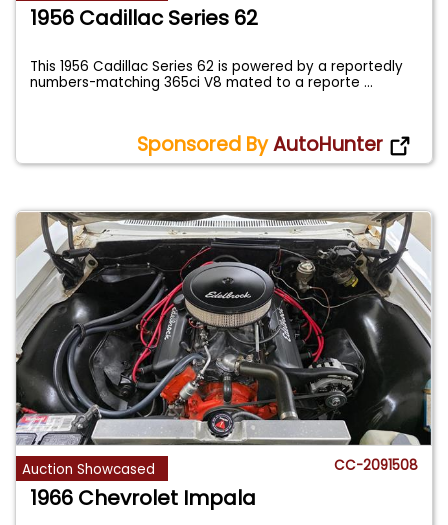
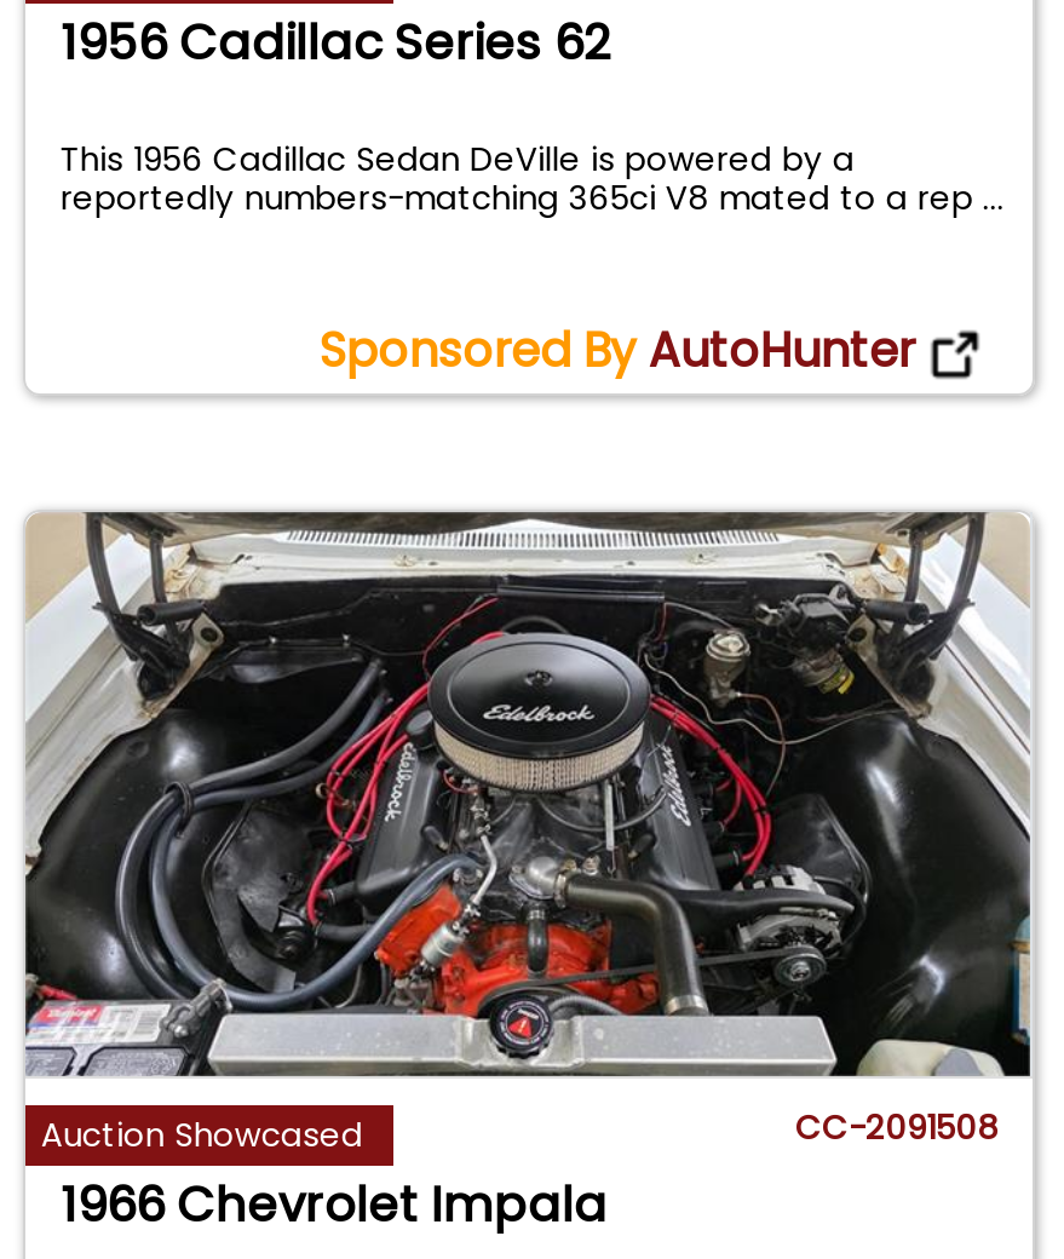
[30,57,403,92] This 1956 Cadillac Series 62 is powered by a reportedly | numbers-matching 365ci V8 mated to a reporte... -> [60,137,1004,222] This 1956 Cadillac Sedan DeVille is powered by a | reportedly numbers-matching 365ci V8 mated to a rep...

